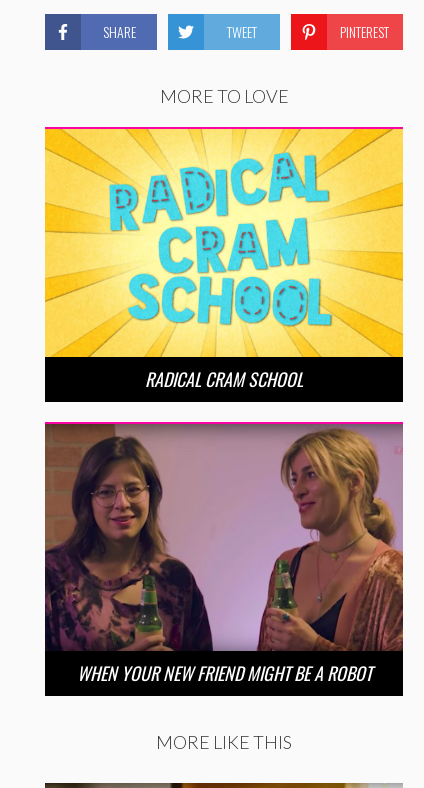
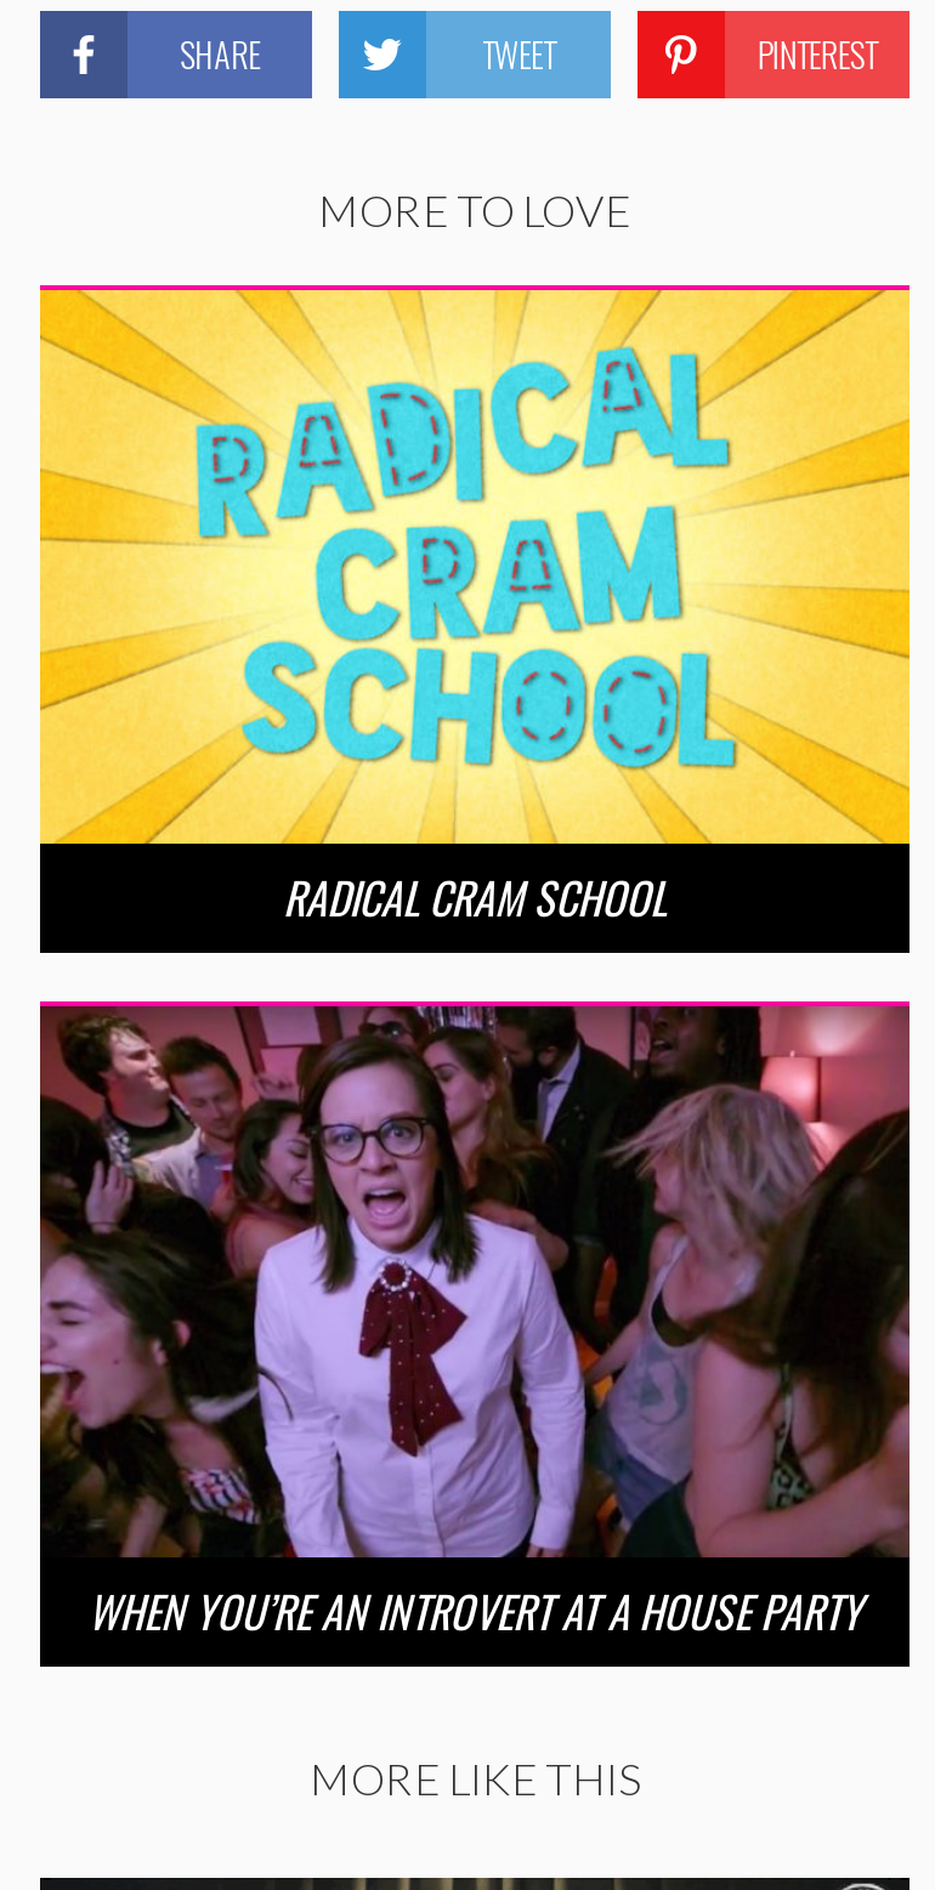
[44,423,404,686] [image] | WHEN YOUR NEW FRIEND MIGHT BE A ROBOT -> [38,1004,909,1642] [image] | WHEN YOU’RE AN INTROVERT AT A HOUSE PARTY

